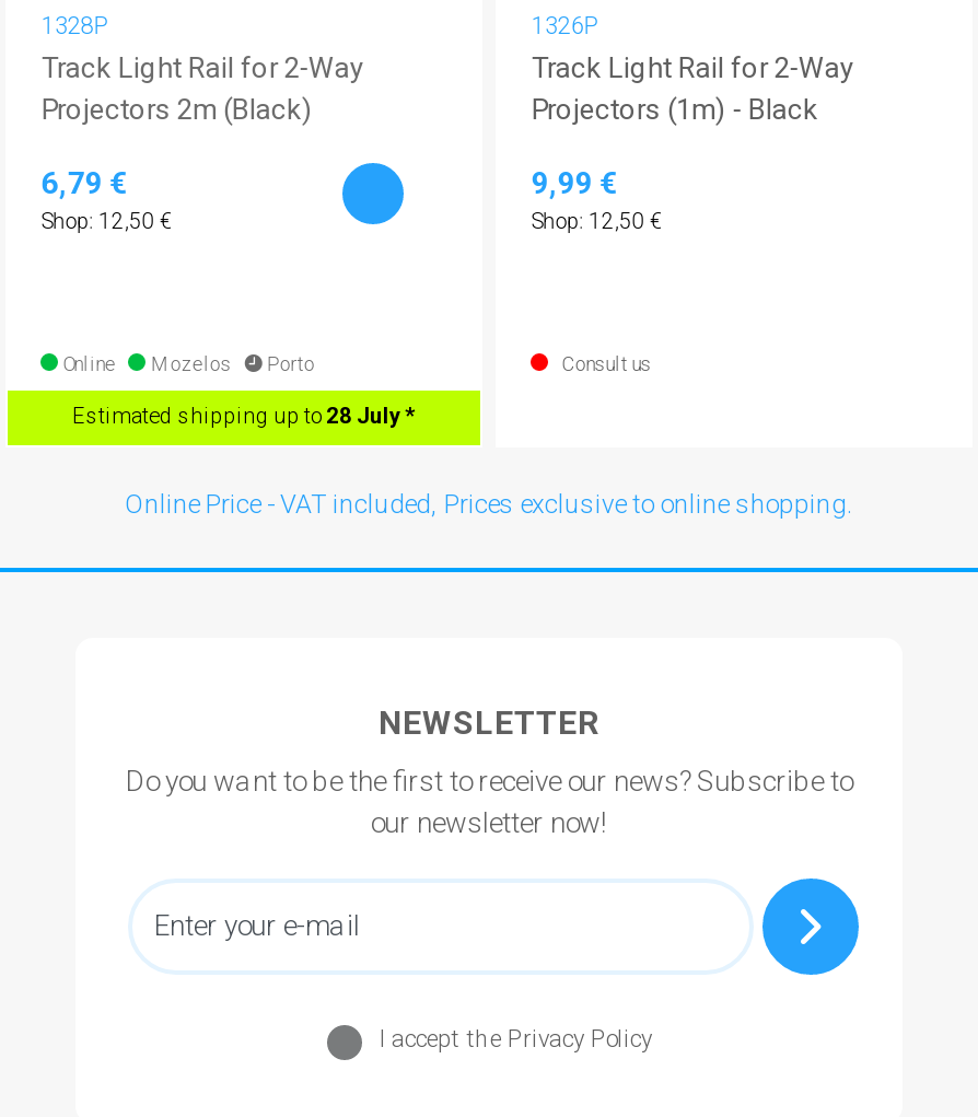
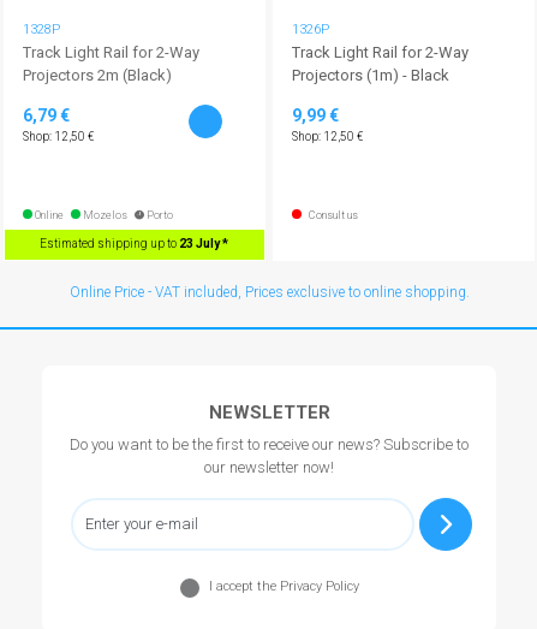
[72,405,416,429] Estimated shipping up to 28 July * -> [40,238,229,251] Estimated shipping up to 23 July *

